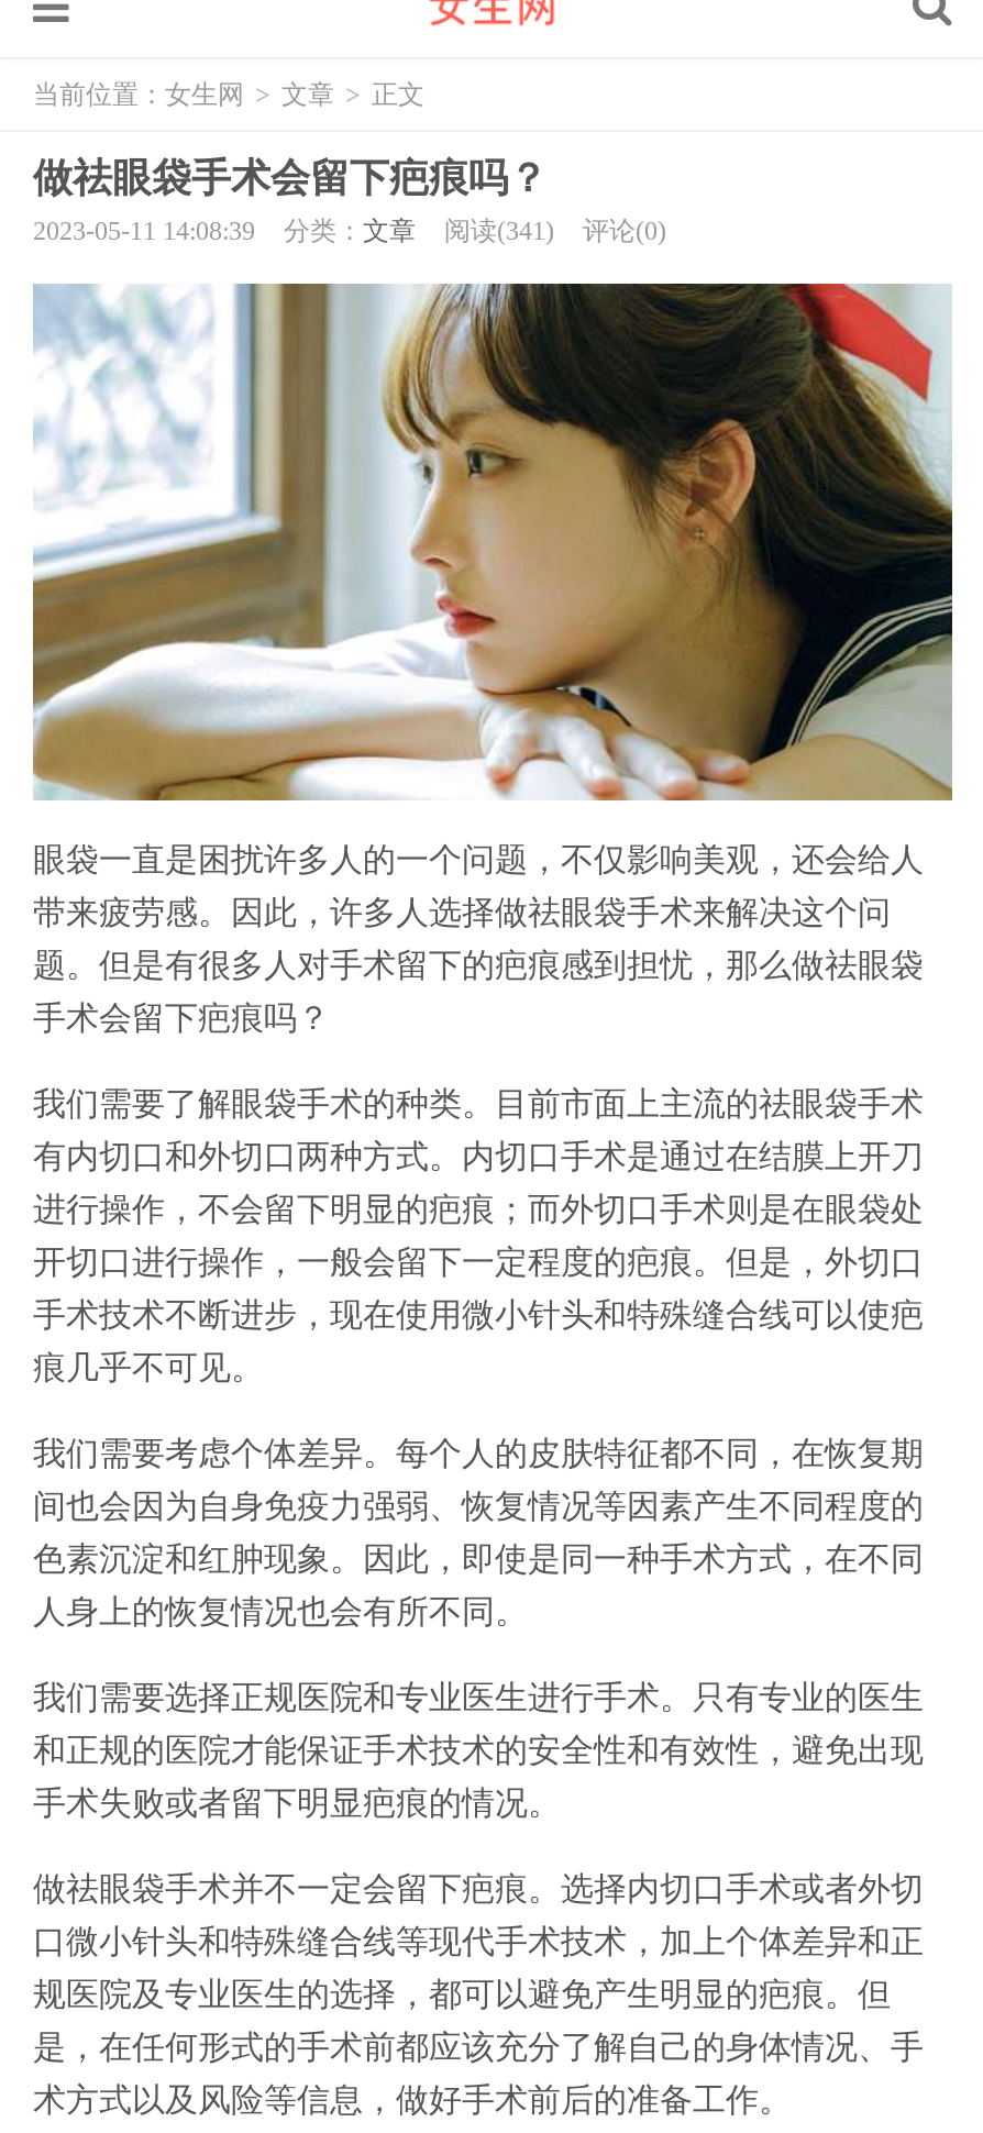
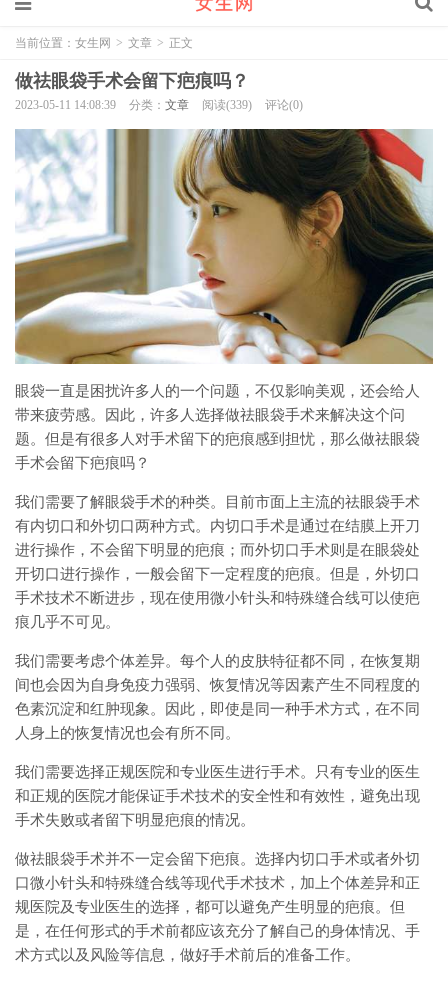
[33,215,666,246] 2023-05-11 14:08:39 分类：文章 阅读(341) 评论(0) -> [15,98,303,112] 2023-05-11 14:08:39 分类：文章 阅读(339) 评论(0)

